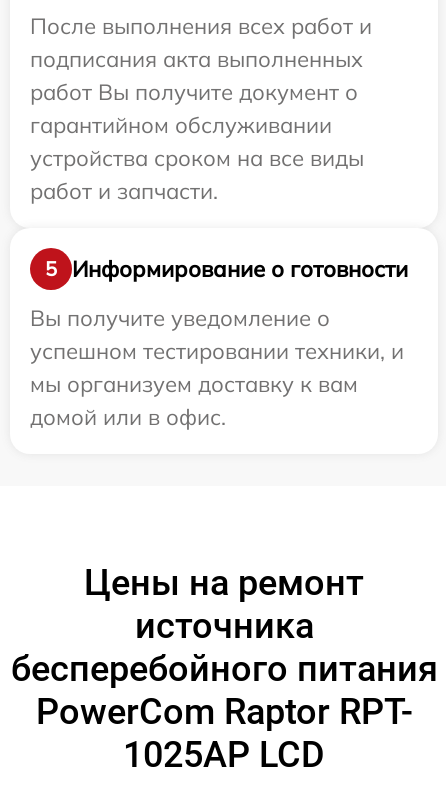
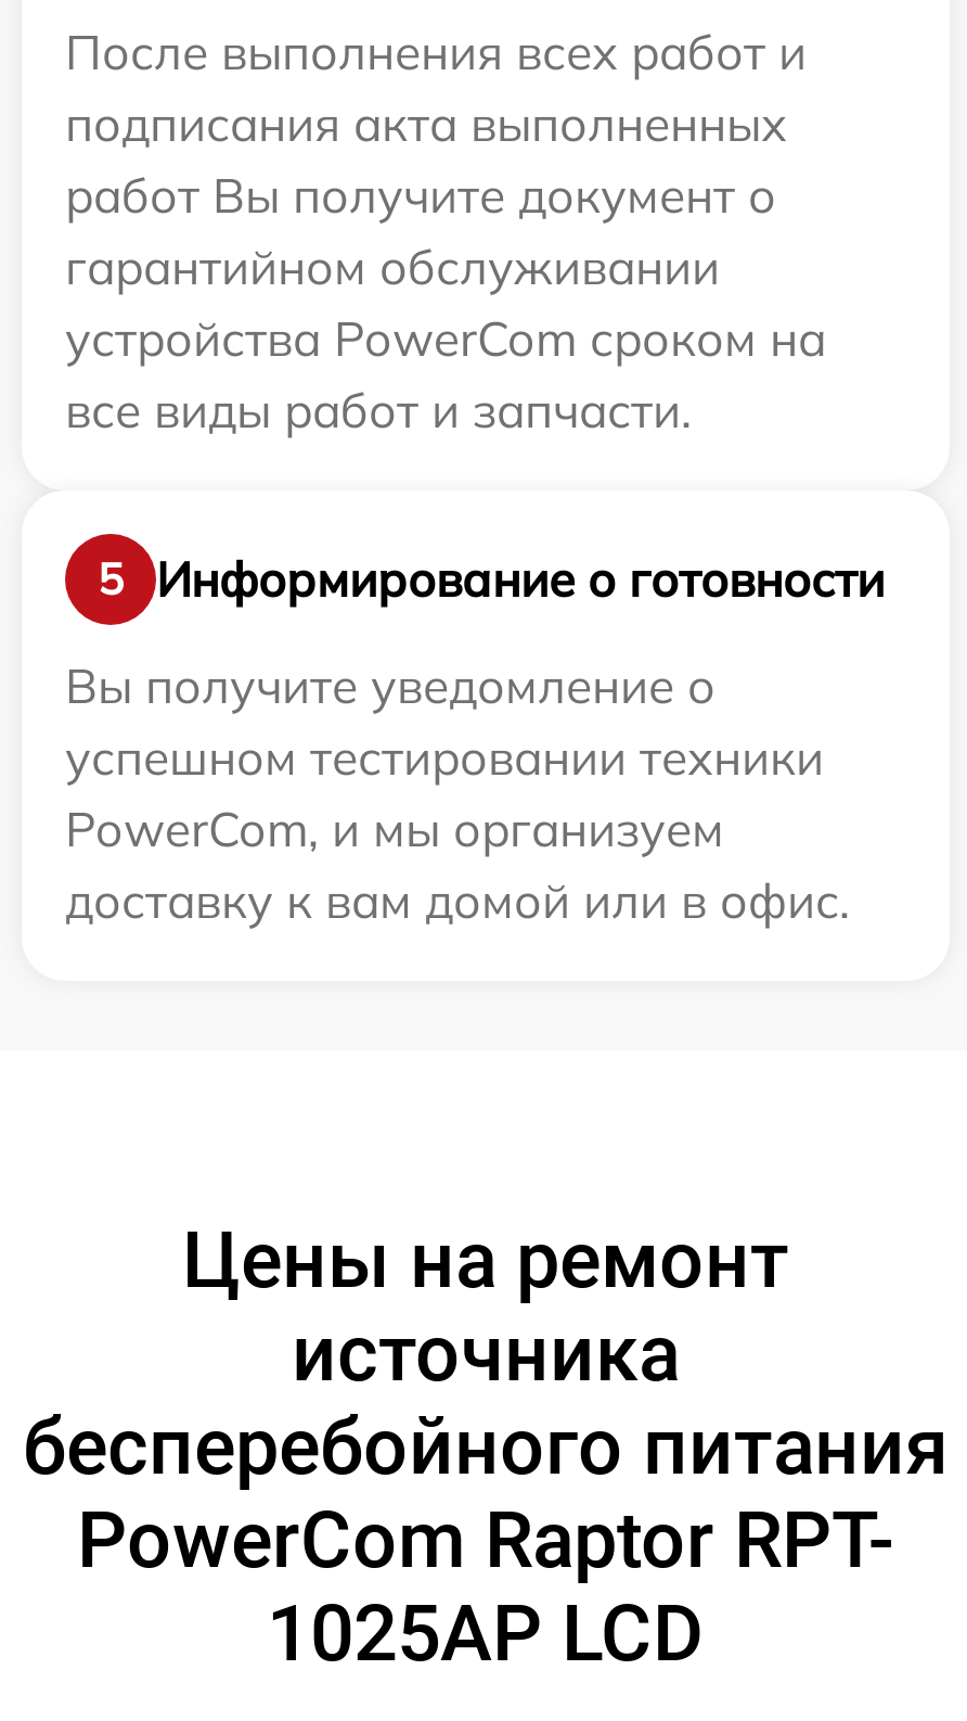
[30,144,364,205] устройства сроком на все виды | работ и запчасти. -> [65,308,826,441] устройства PowerCom сроком на | все виды работ и запчасти.
[30,337,404,431] успешном тестировании техники, и | мы организуем доставку к вам | домой или в офис. -> [65,727,850,931] успешном тестировании техники | PowerCom, и мы организуем | доставку к вам домой или в офис.

